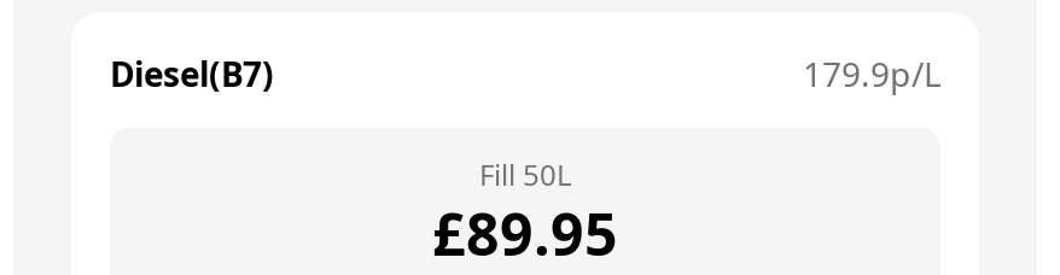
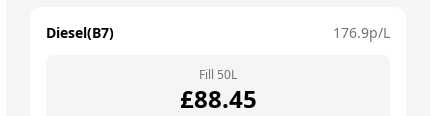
[803,50,940,96] 179.9p/L -> [333,23,390,42] 176.9p/L
[432,193,618,272] £89.95 -> [179,82,256,115] £88.45

